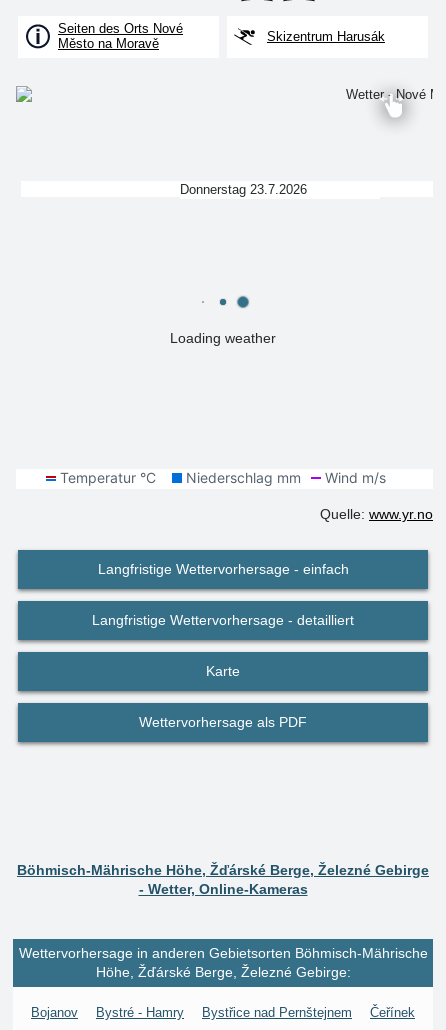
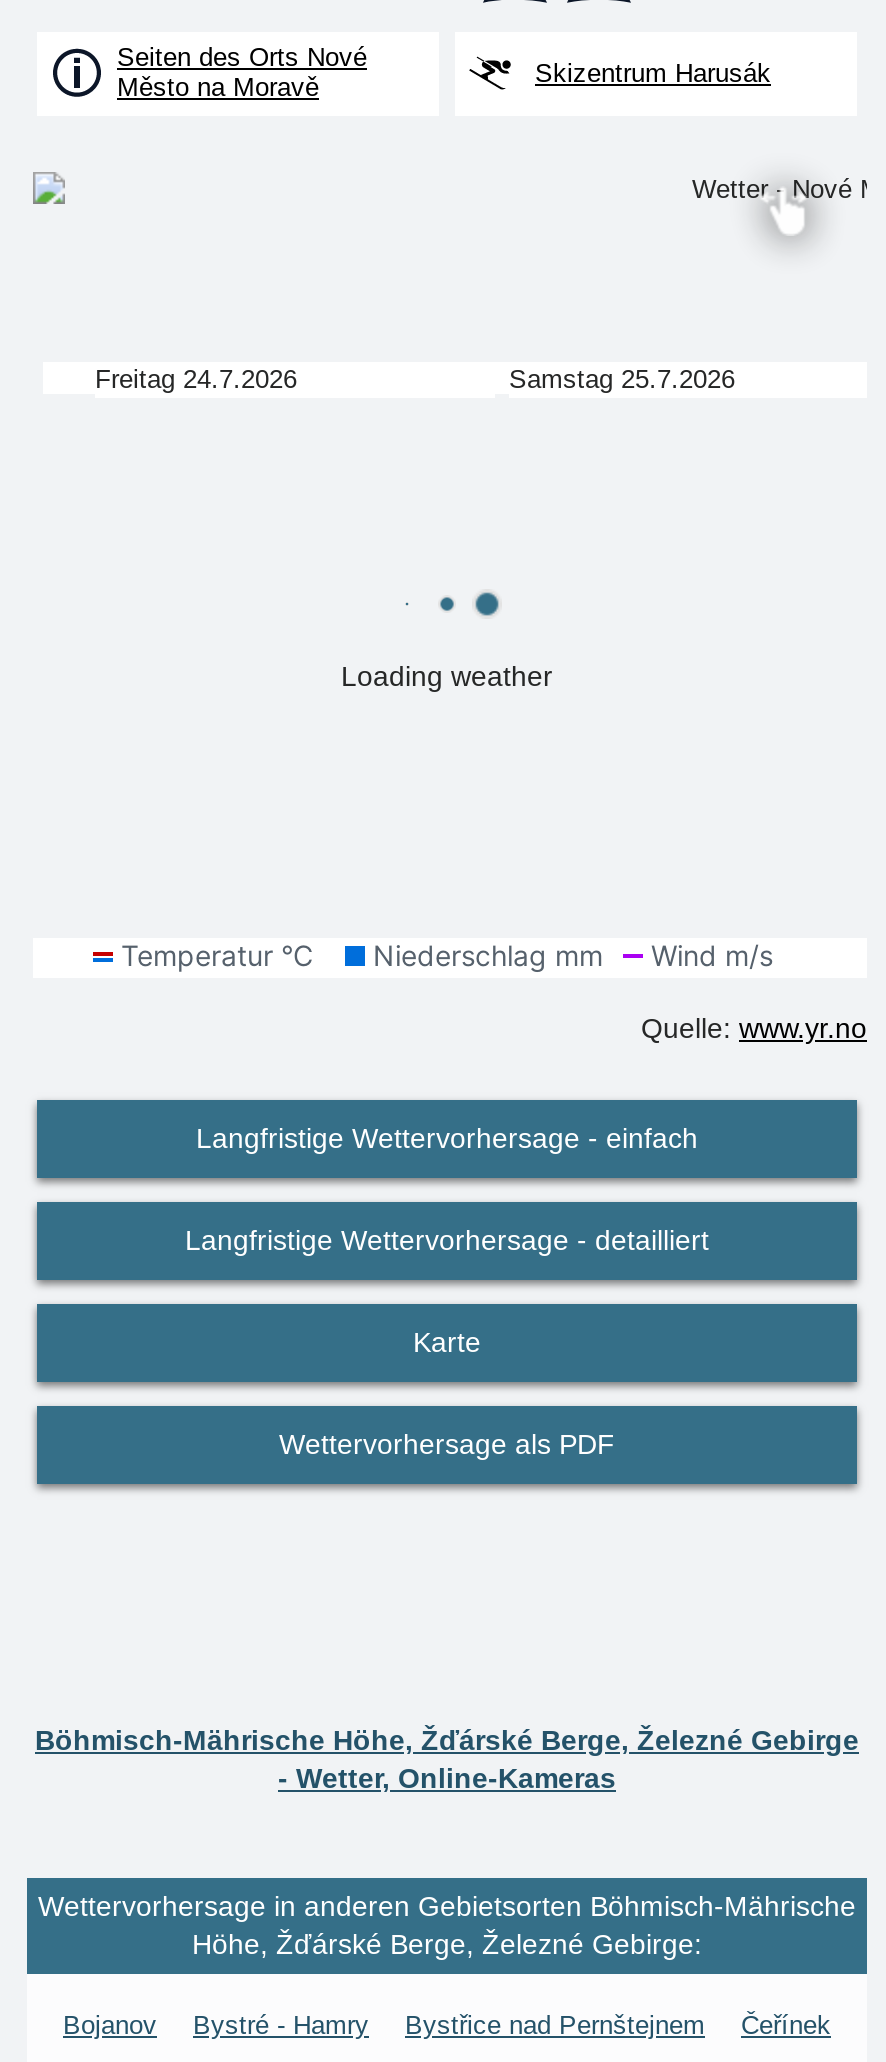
[180,182,307,197] Donnerstag 23.7.2026 -> [95,364,735,394] Freitag 24.7.2026 | Samstag 25.7.2026

